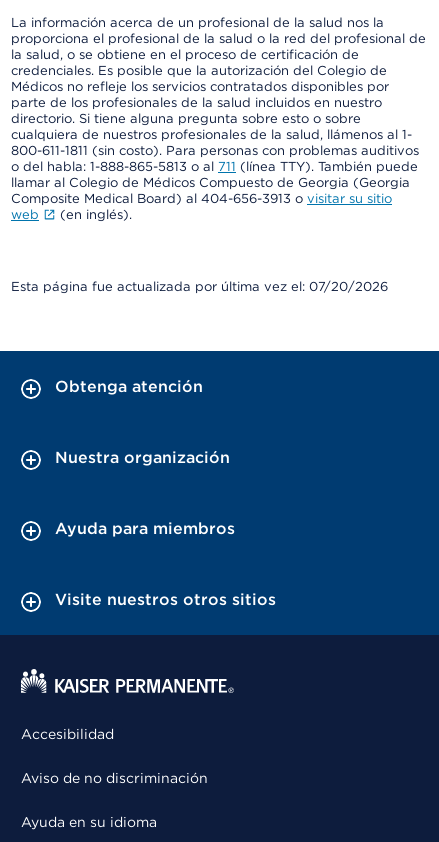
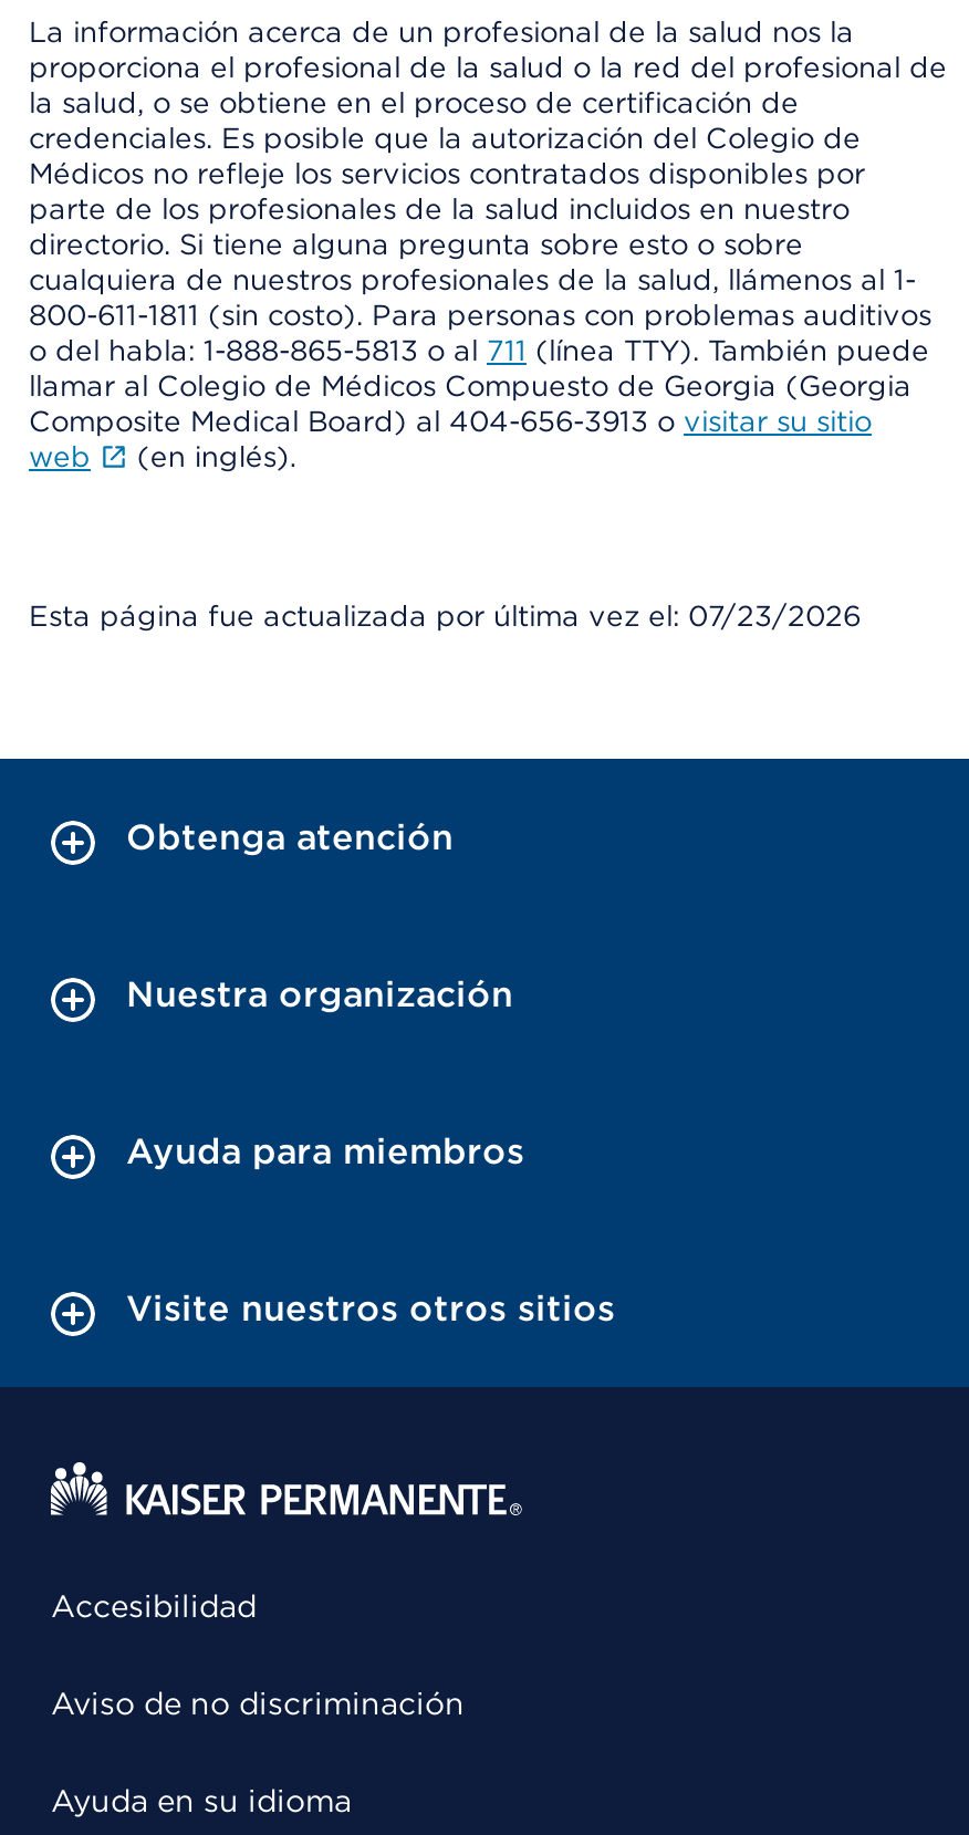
[11,279,388,294] Esta página fue actualizada por última vez el: 07/20/2026 -> [29,599,861,633] Esta página fue actualizada por última vez el: 07/23/2026

